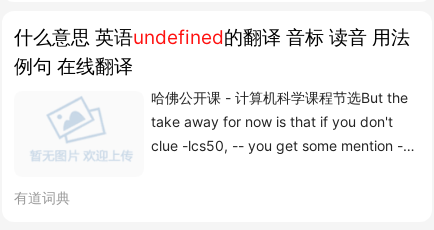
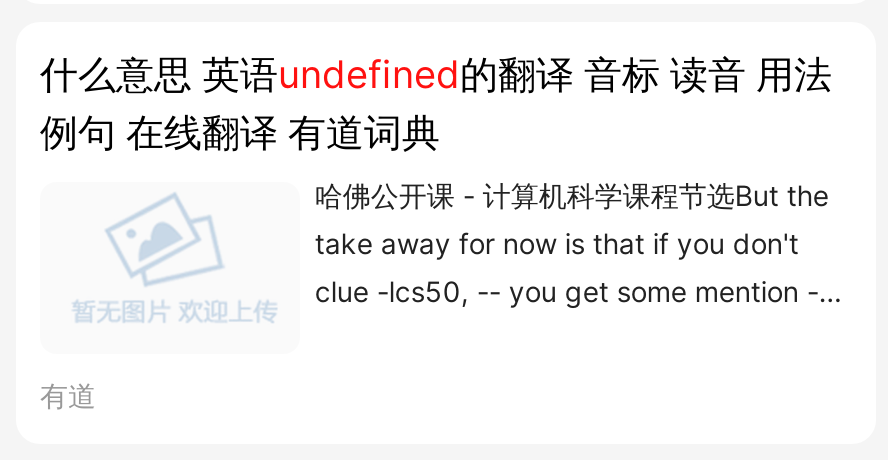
[14,55,133,78] 例句 在线翻译 -> [40,110,440,156] 例句 在线翻译 有道词典
[14,189,70,206] 有道词典 -> [40,379,96,413] 有道

